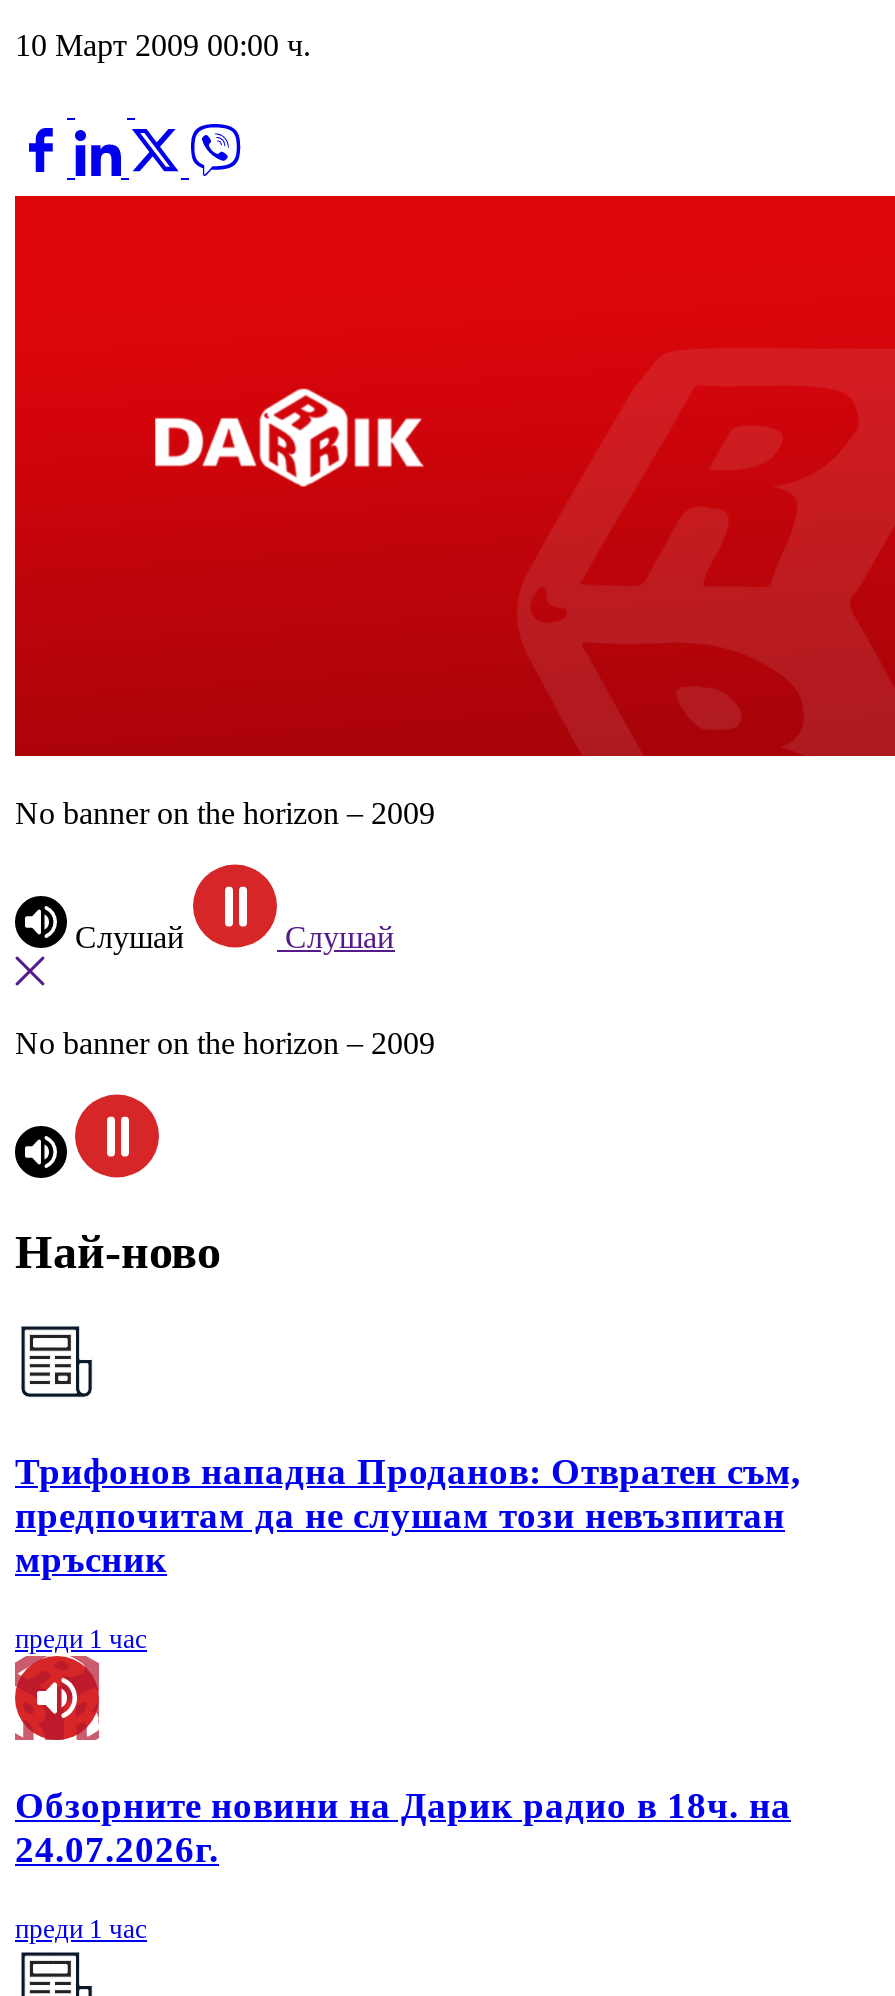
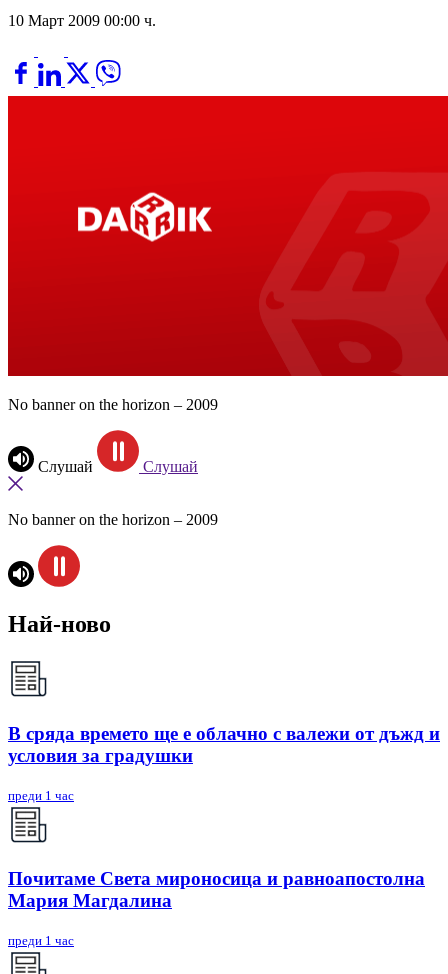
[15,1450,801,1580] Трифонов нападна Проданов: Отвратен съм, | предпочитам да не слушам този невъзпитан | мръсник -> [8,723,440,766] В сряда времето ще е облачно с валежи от дъжд и | условия за градушки
[13,1658,791,1871] [image] | Обзорните новини на Дарик радио в 18ч. на | 24.07.2026г. -> [8,805,425,911] [image] | Почитаме Света мироносица и равноапостолна | Мария Магдалина

